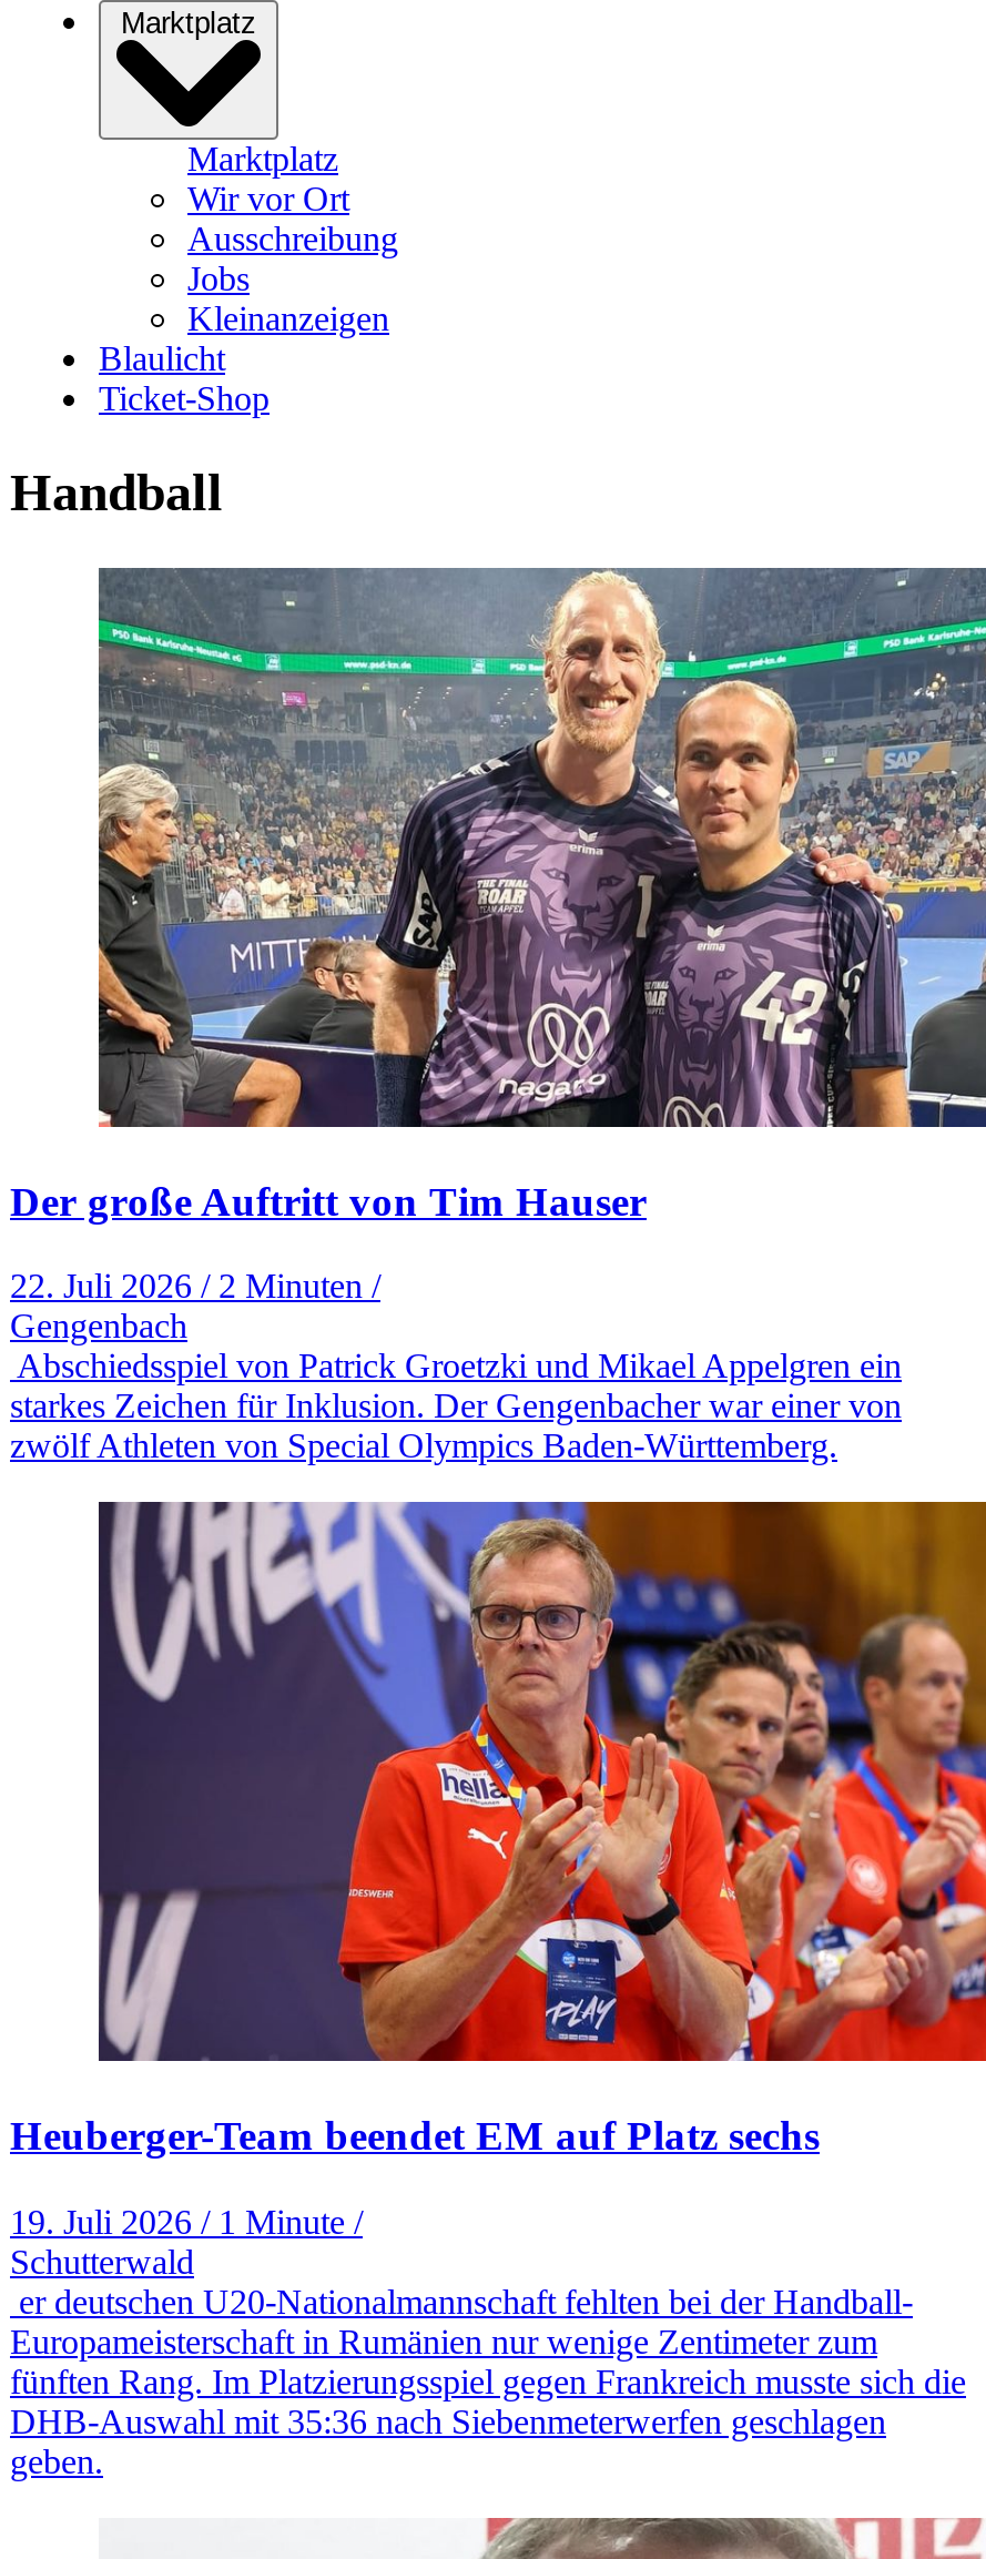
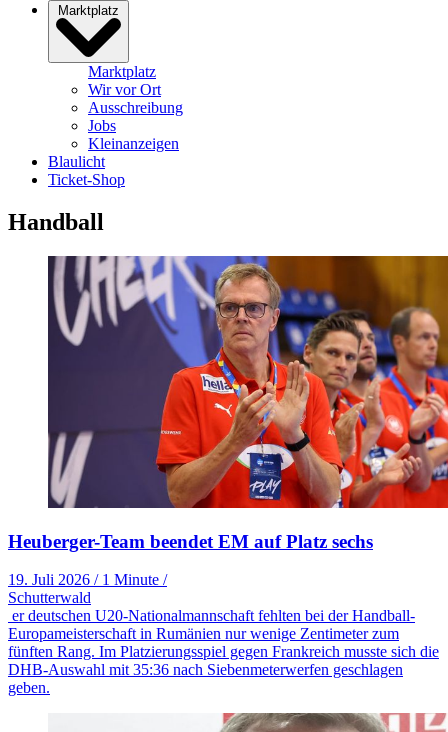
[10,566,979,1465] [image] | Der große Auftritt von Tim Hauser | 22. Juli 2026 / 2 Minuten / | Gengenbach | Abschiedsspiel von Patrick Groetzki und Mikael Appelgren ein | starkes Zeichen für Inklusion. Der Gengenbacher war einer von | zwölf Athleten von Special Olympics Baden-Württemberg. -> none

